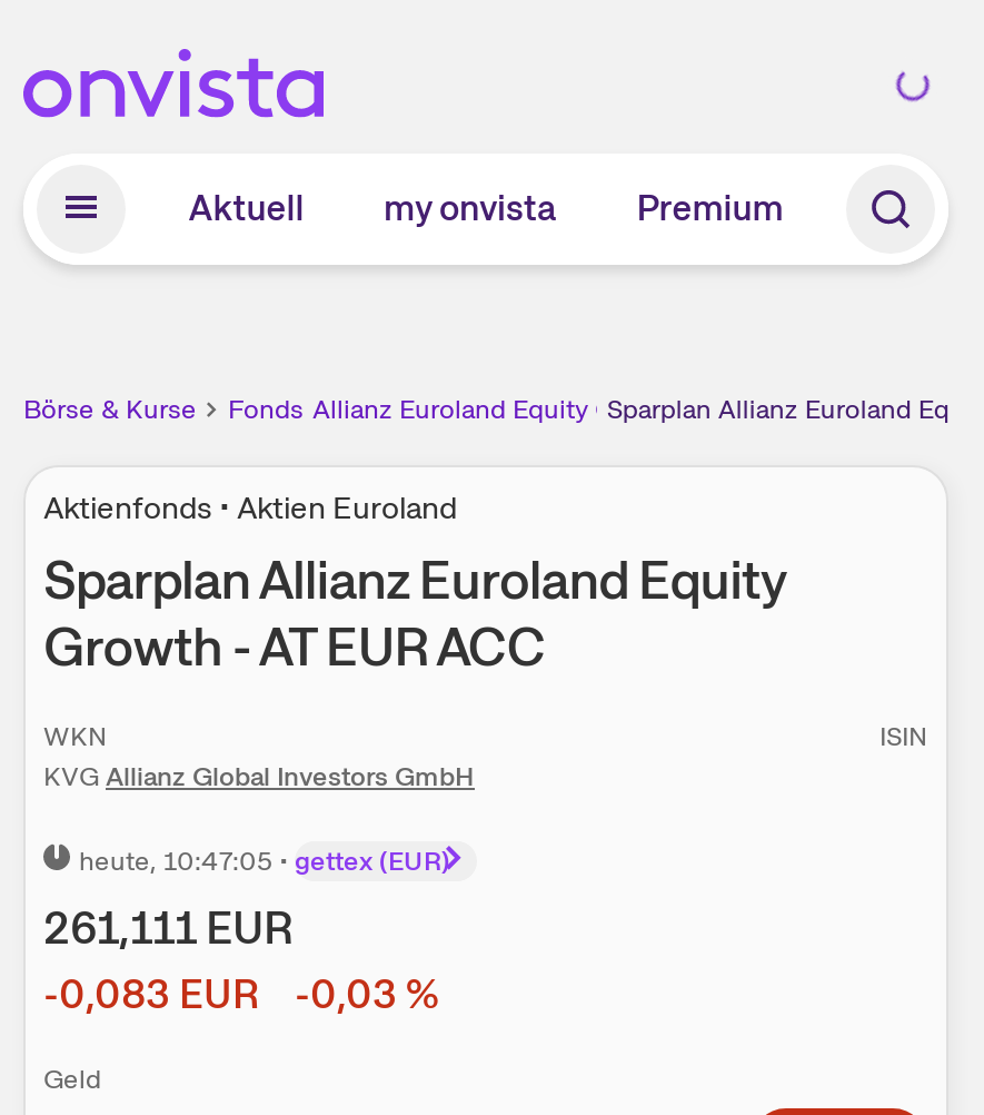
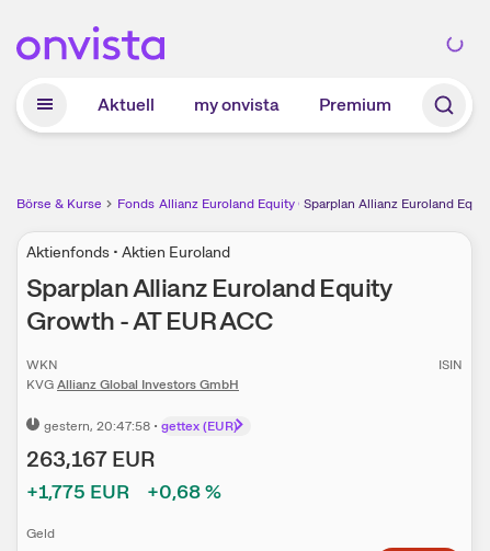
[79,844,450,880] heute, 10:47:05 • gettex (EUR) -> [44,418,238,435] gestern, 20:47:58 • gettex (EUR)
[43,900,295,957] 261,111 EUR -> [26,445,156,473] 263,167 EUR
[43,969,259,1020] -0,083 EUR -> [26,479,129,504] +1,775 EUR
[295,969,439,1020] -0,03 % -> [147,479,221,504] +0,68 %

